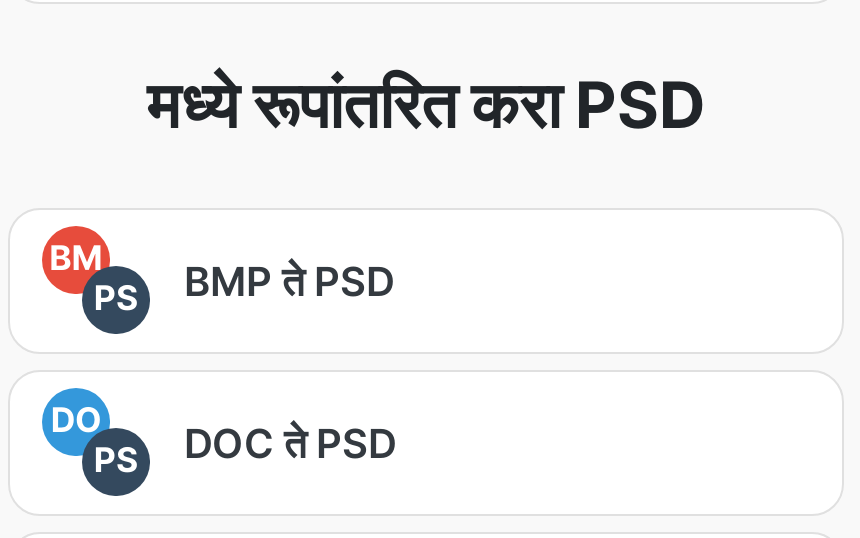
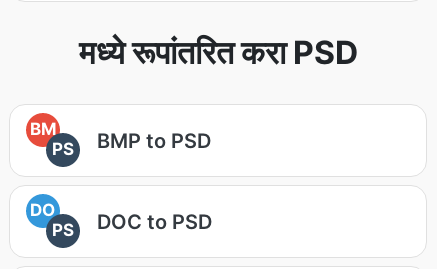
[184,257,394,305] BMP ते PSD -> [97,128,211,152] BMP to PSD
[184,419,396,467] DOC ते PSD -> [97,209,212,233] DOC to PSD

